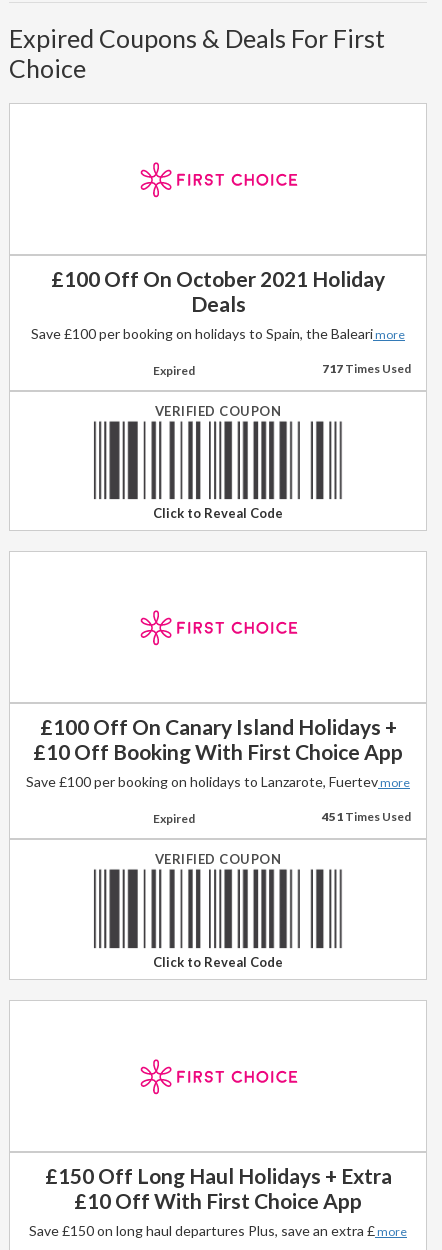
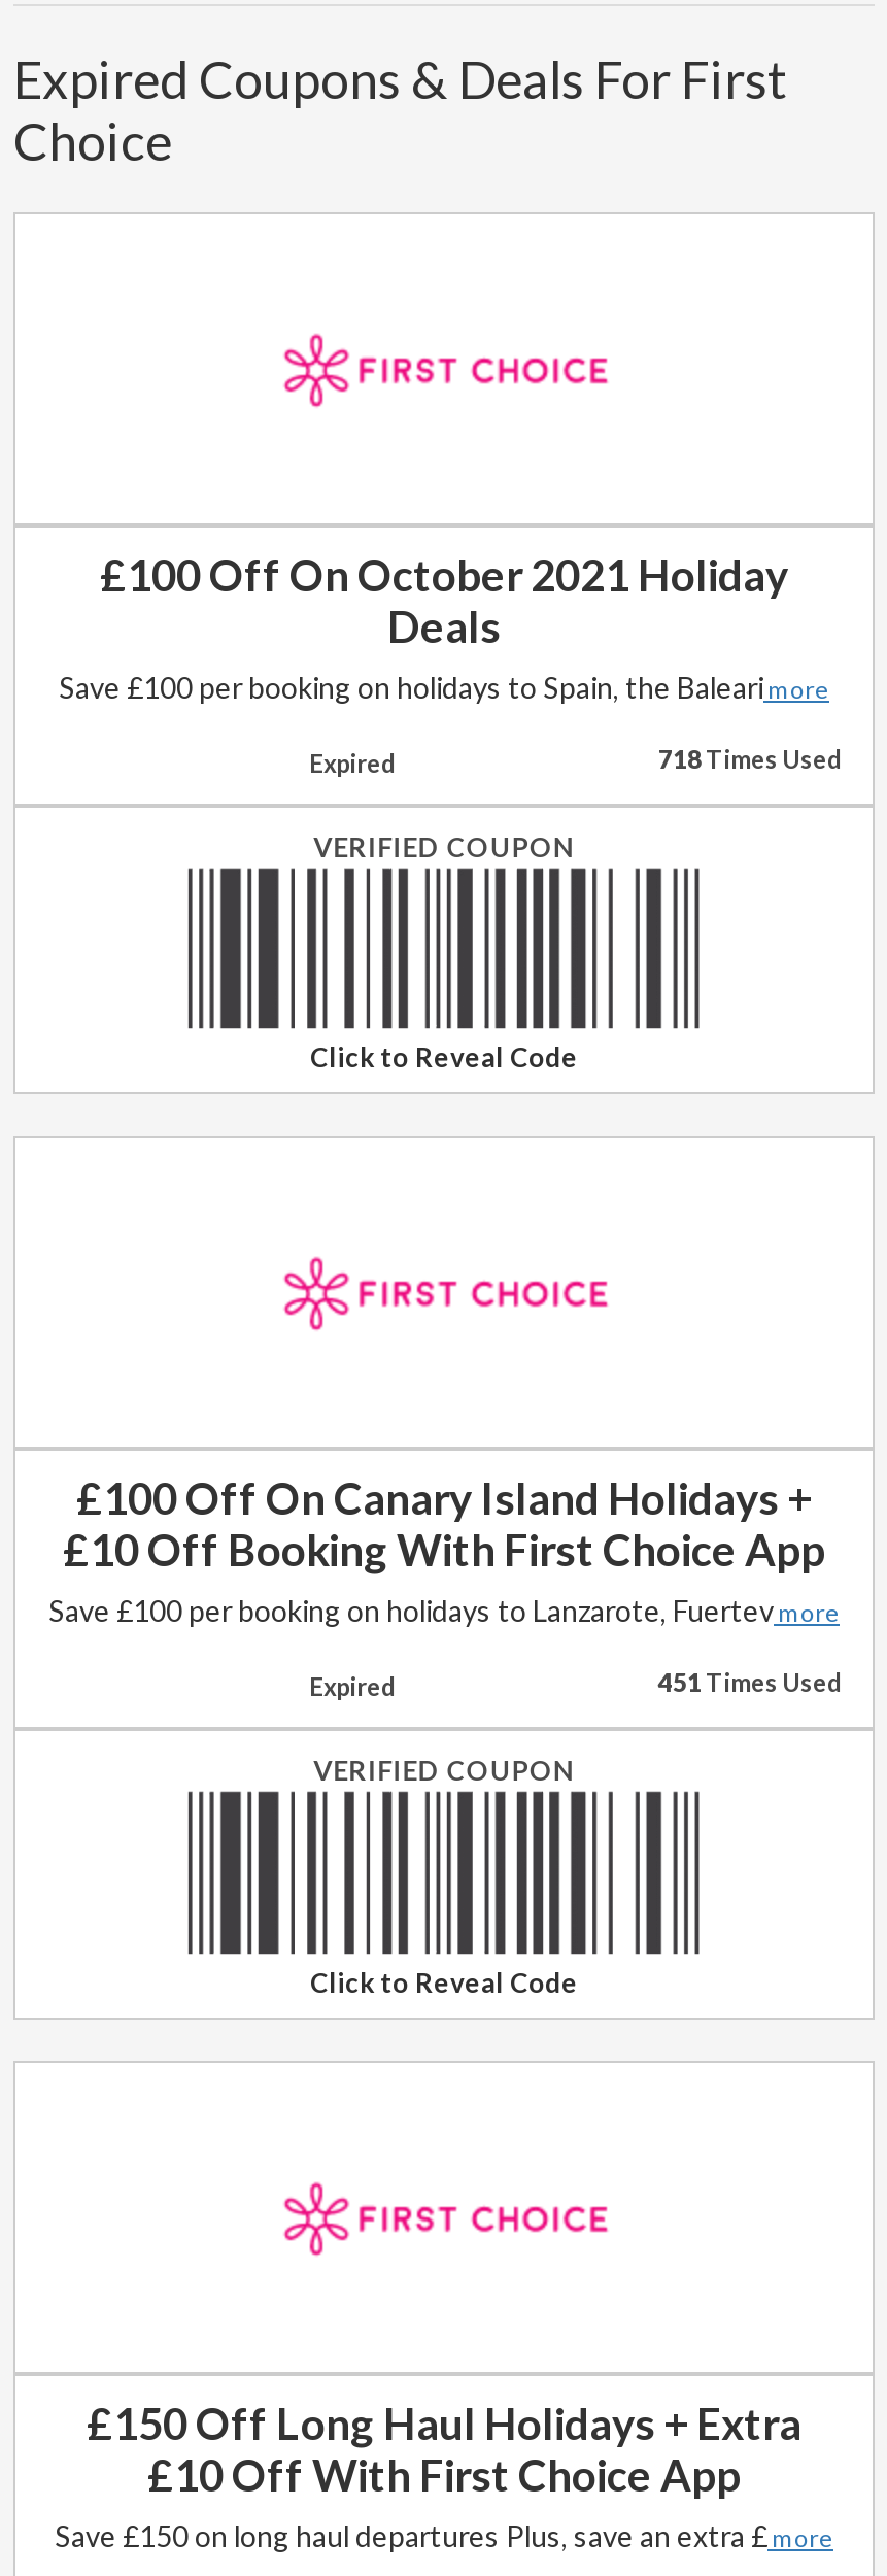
[322,361,411,376] 717Times Used -> [658,744,842,775] 718Times Used

